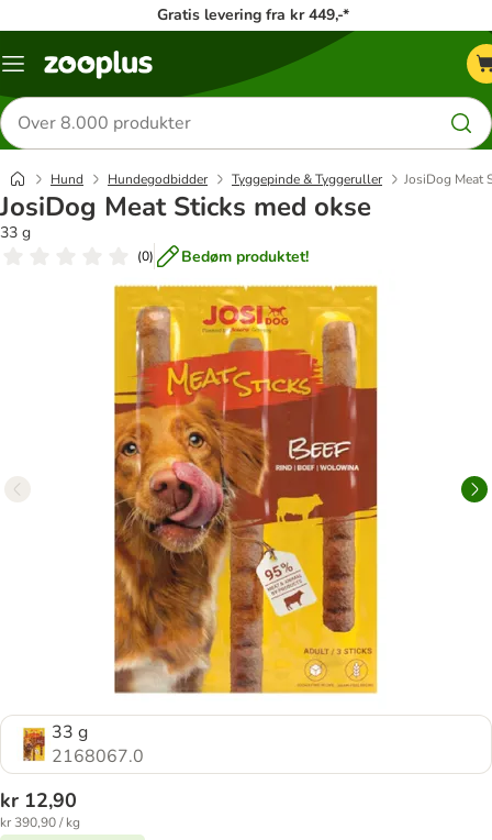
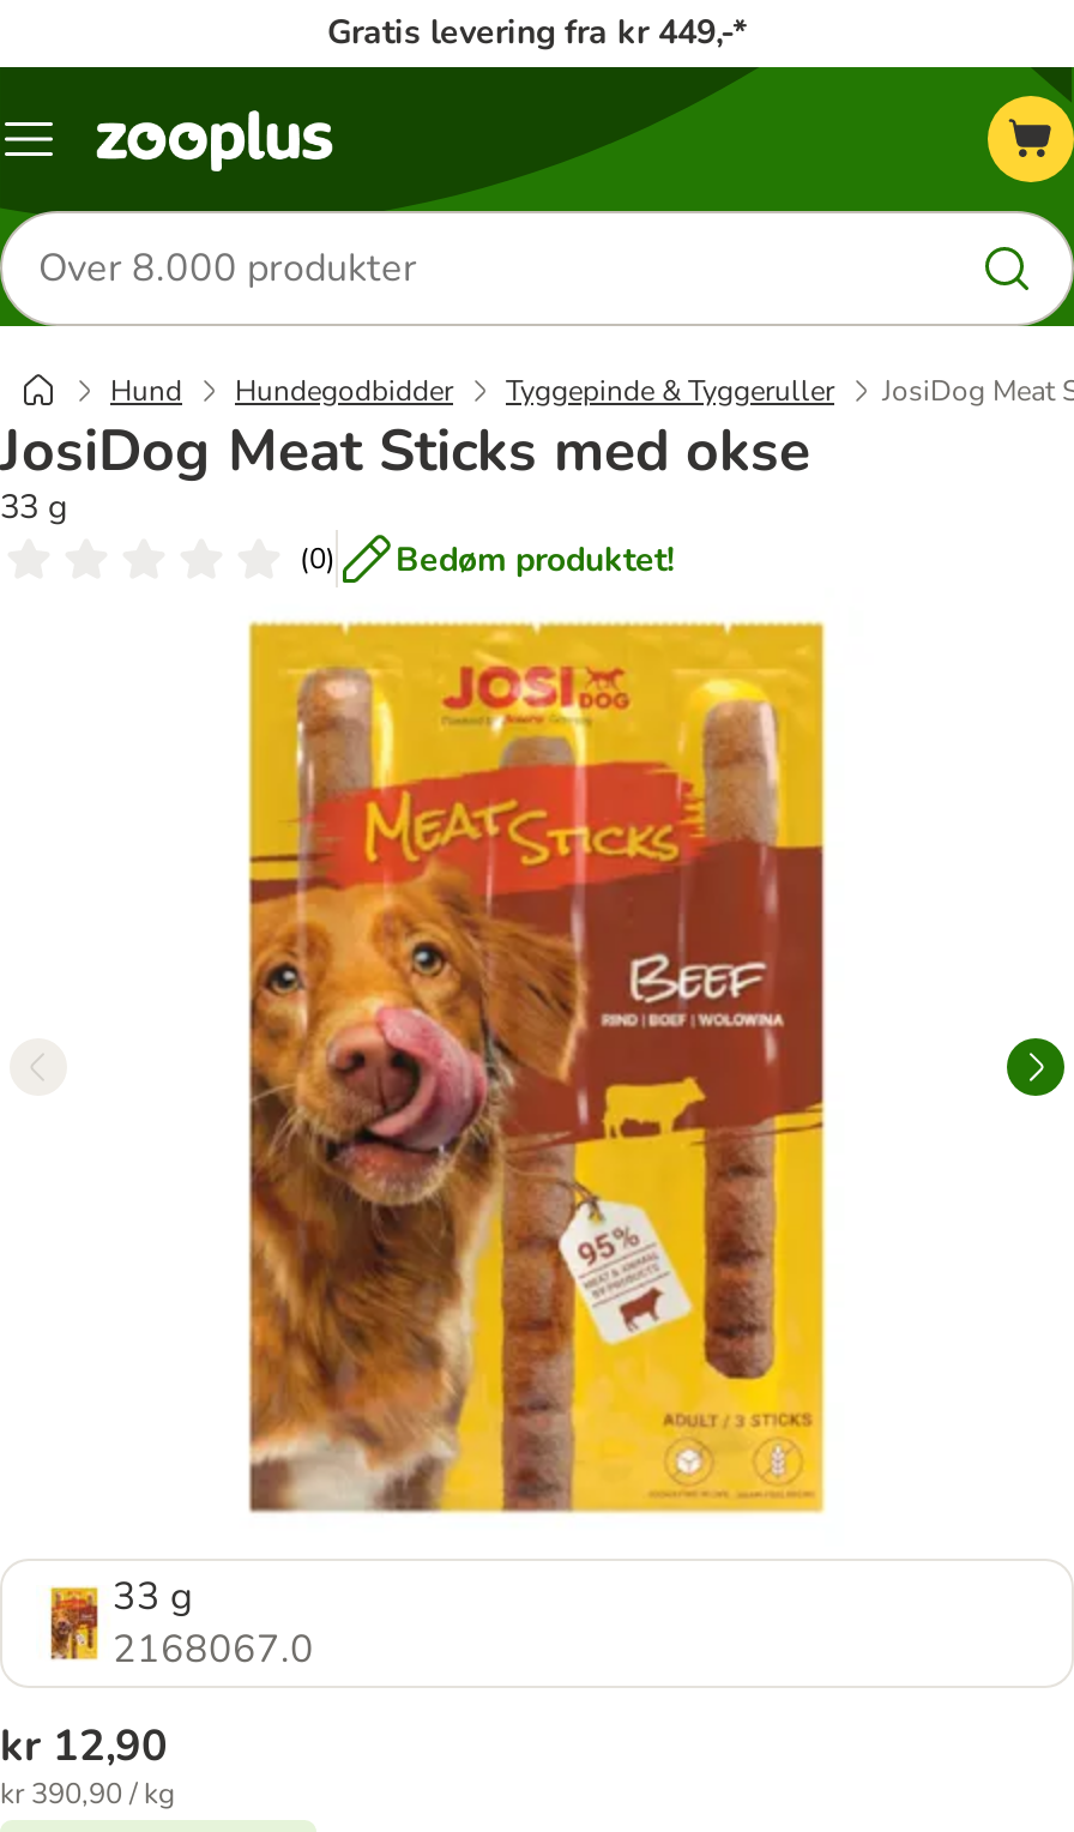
[452,31,489,85] [image] -> [985,67,1067,185] [image]

